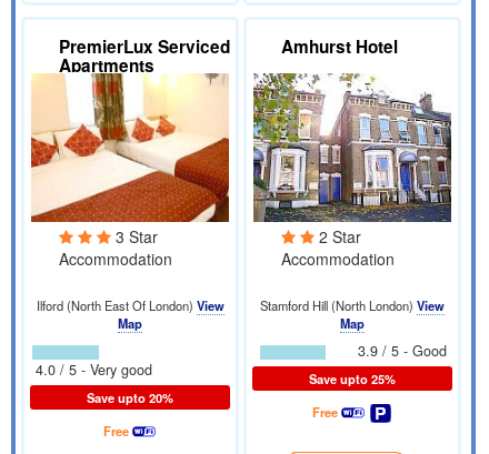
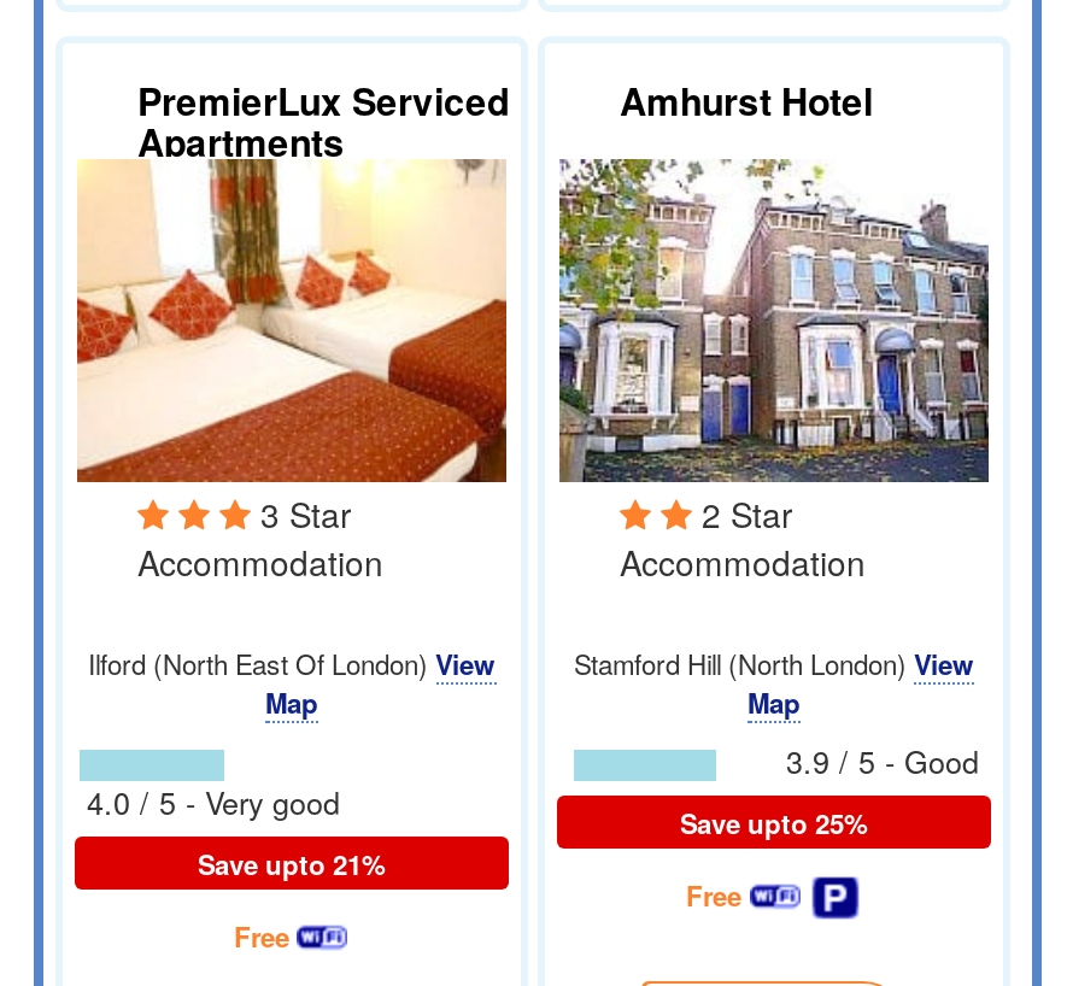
[87,388,173,406] Save upto 20% -> [198,843,386,881] Save upto 21%

